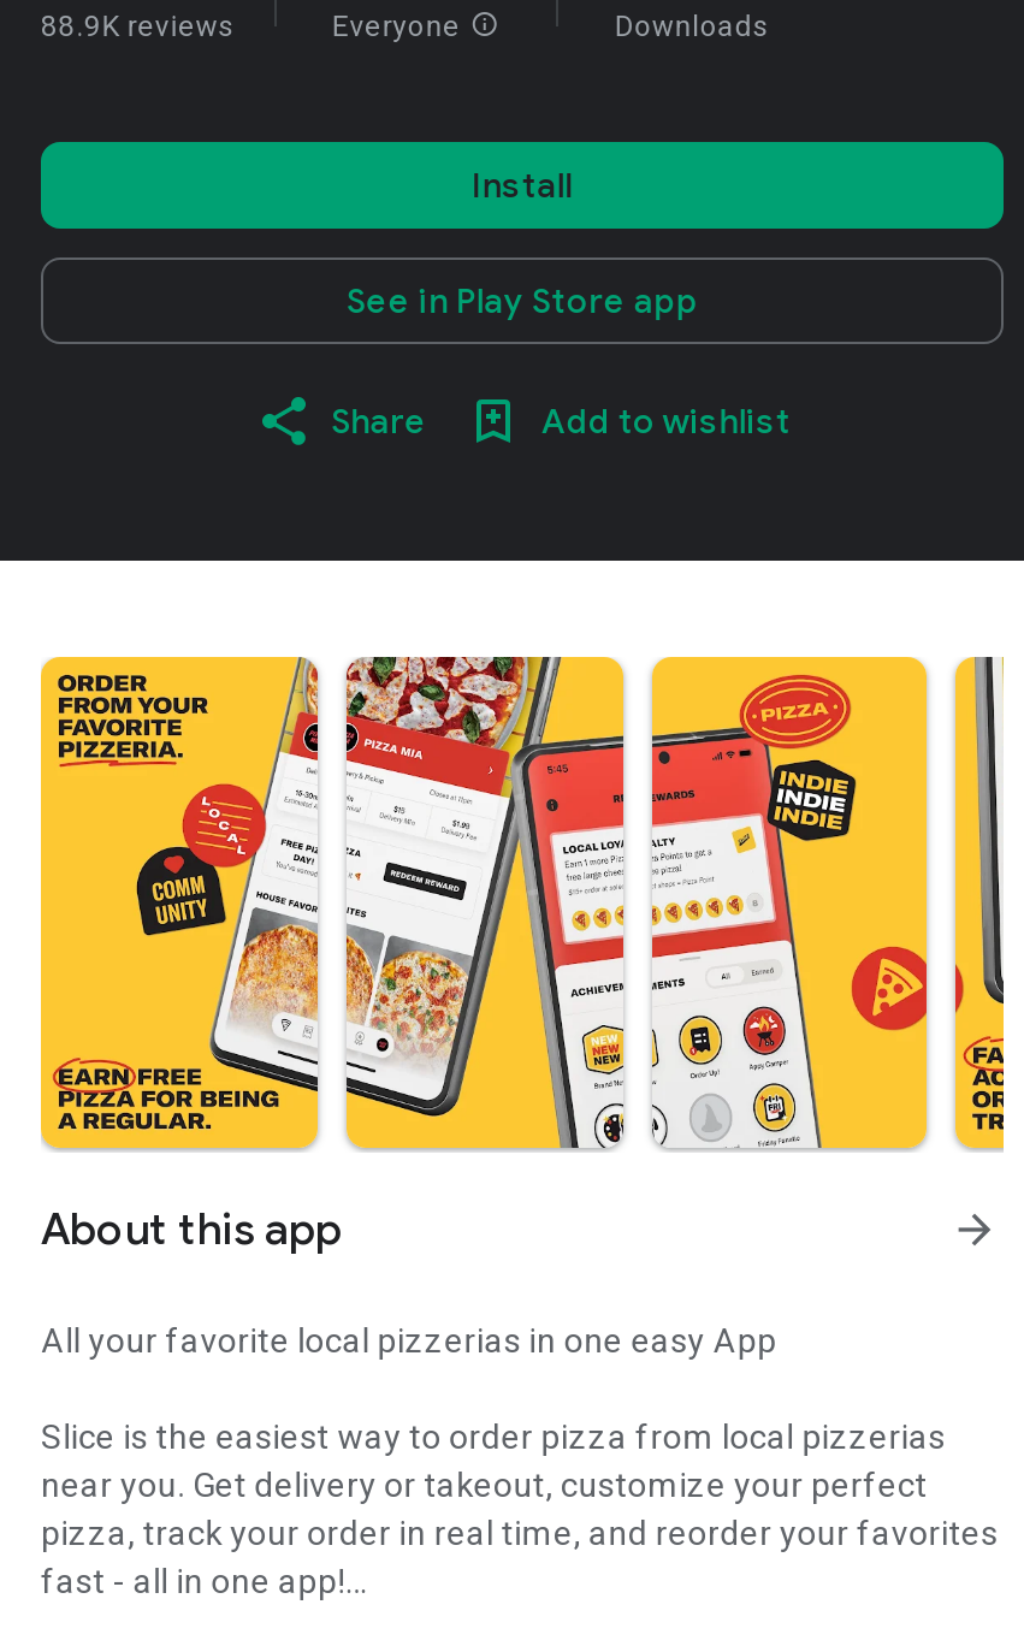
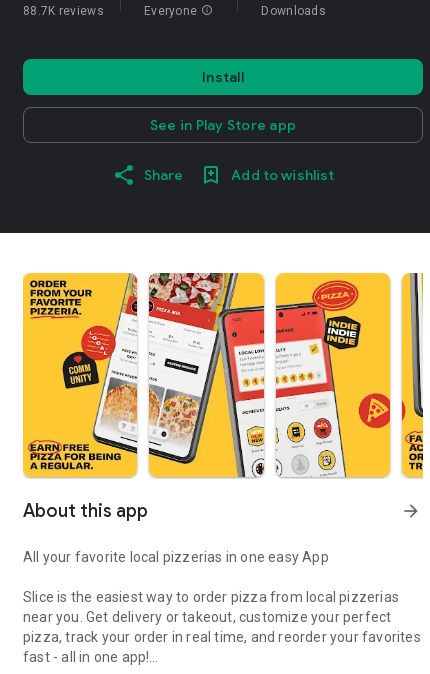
[41,10,236,43] 88.9K reviews -> [23,4,104,18] 88.7K reviews

